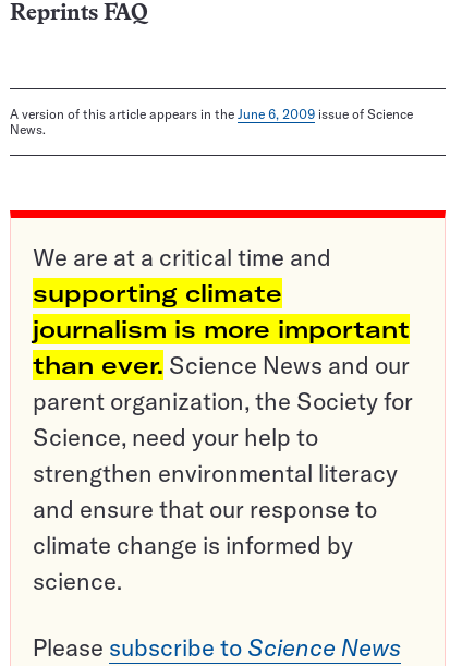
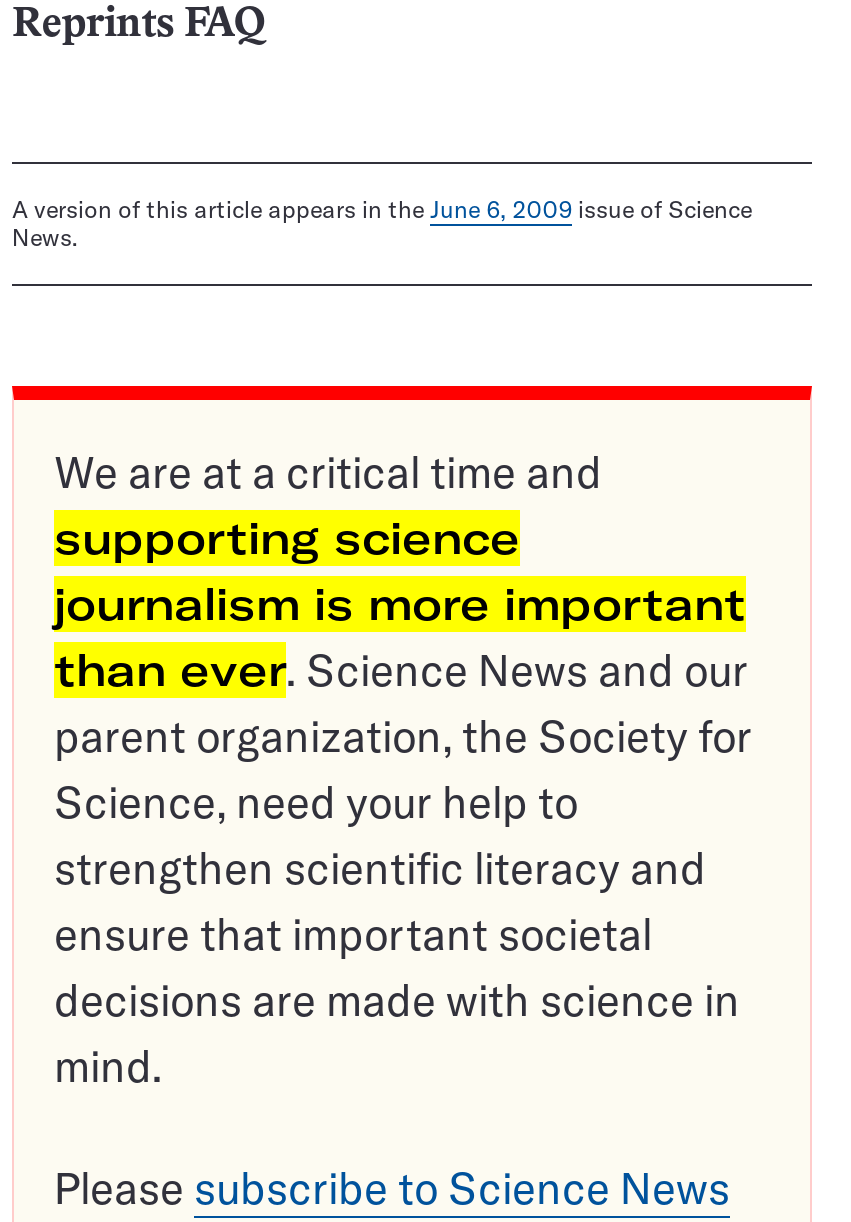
[33,278,282,308] supporting climate -> [54,510,520,566] supporting science
[33,458,398,596] strengthen environmental literacy | and ensure that our response to | climate change is informed by | science. -> [54,840,740,1094] strengthen scientific literacy and | ensure that important societal | decisions are made with science in | mind.

